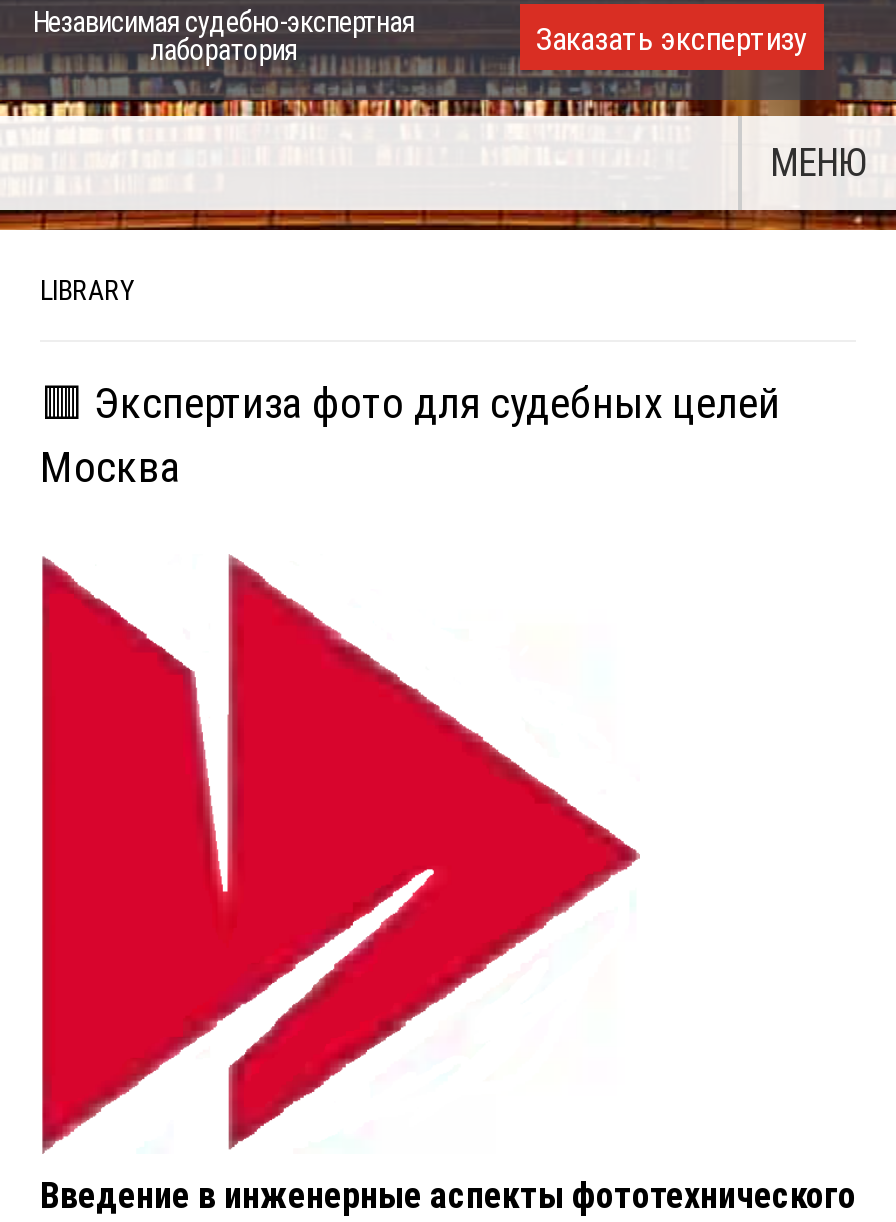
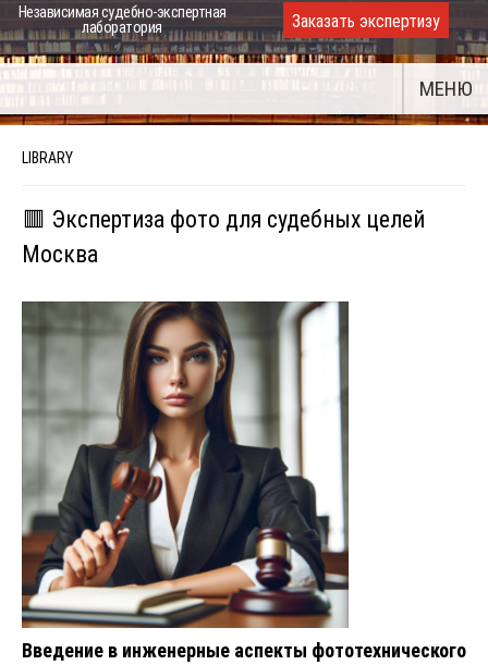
[40,554,640,1154] [image] -> [21,300,350,629] [image]

